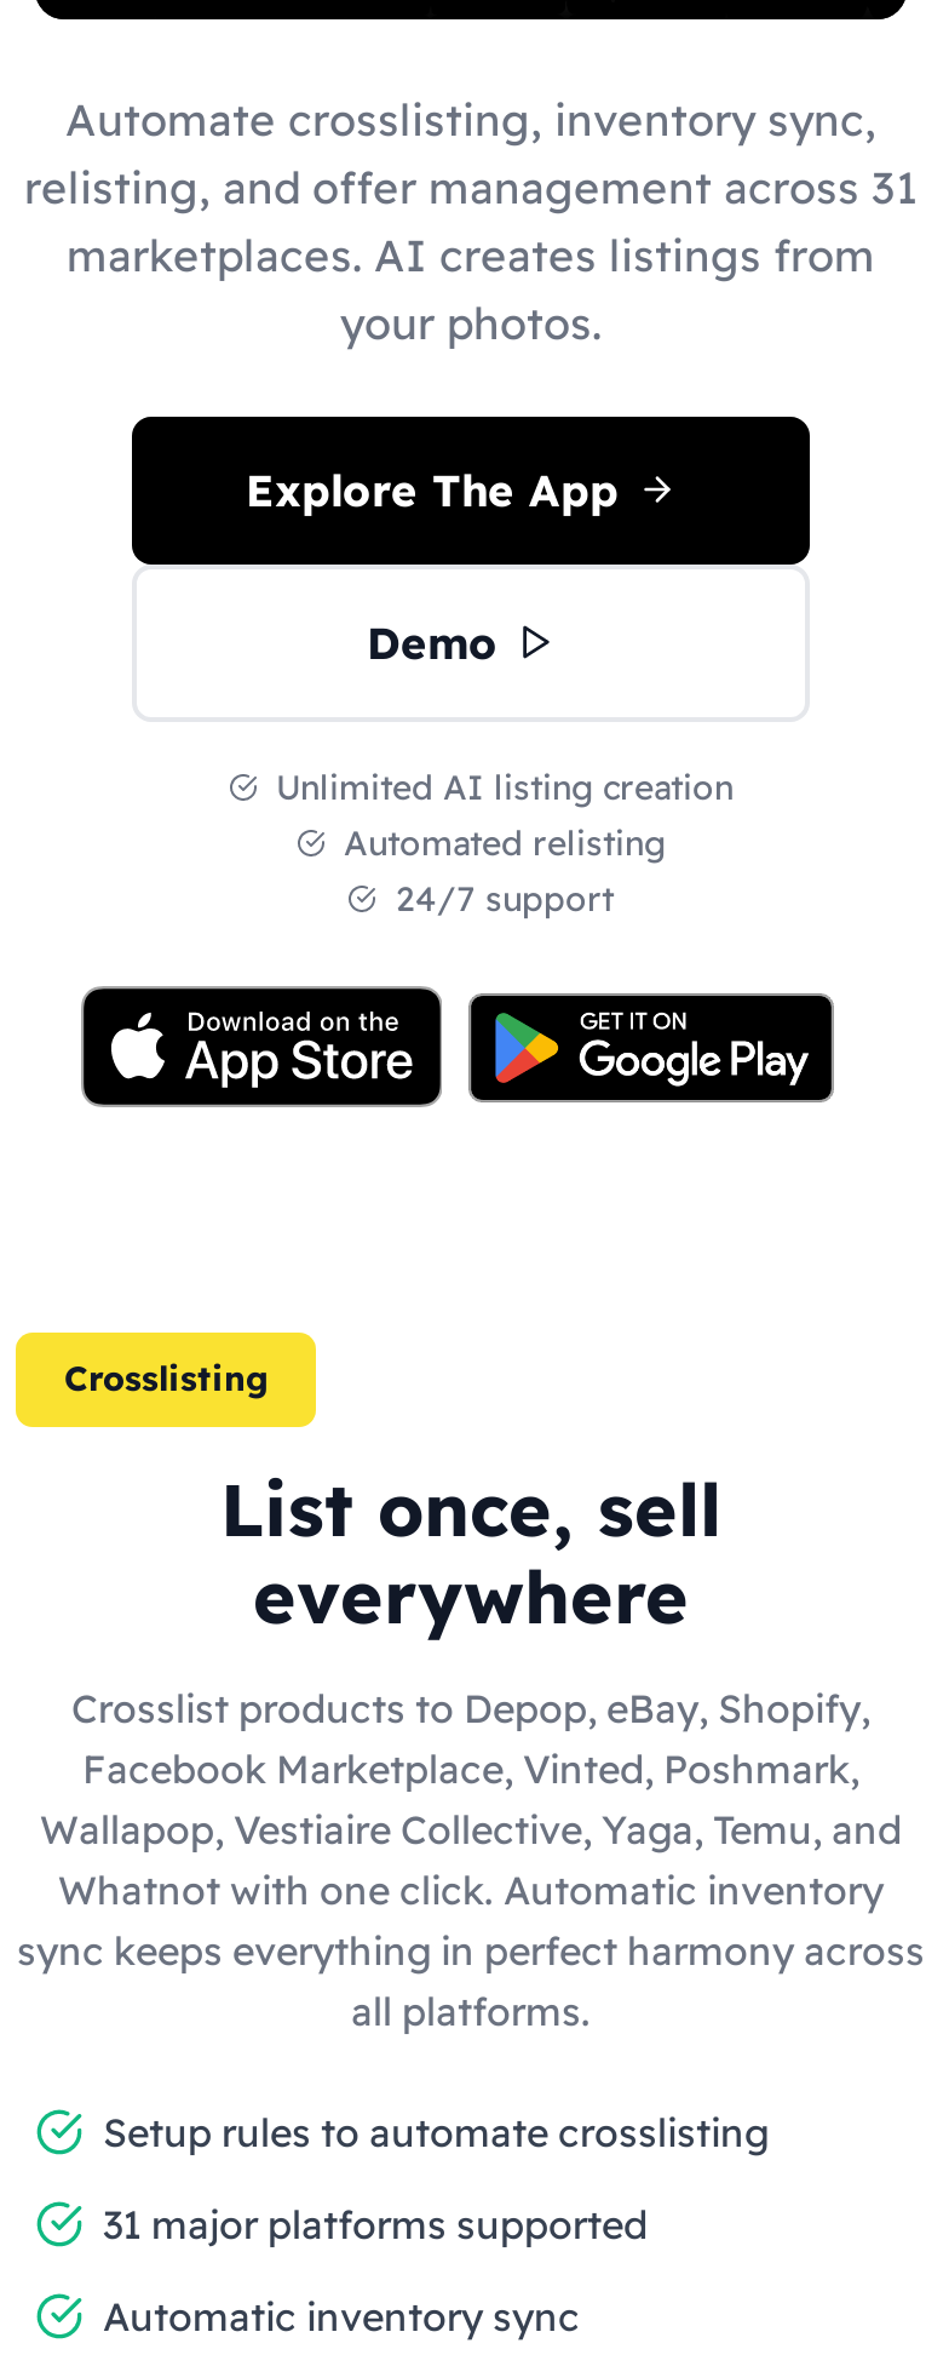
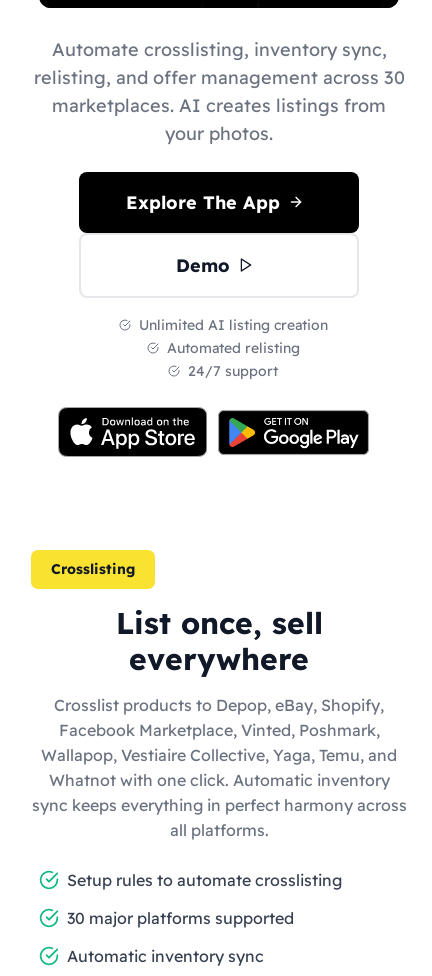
[24,159,918,214] relisting, and offer management across 31 -> [33,65,404,88] relisting, and offer management across 30
[103,2199,648,2247] 31 major platforms supported -> [67,907,294,927] 30 major platforms supported

